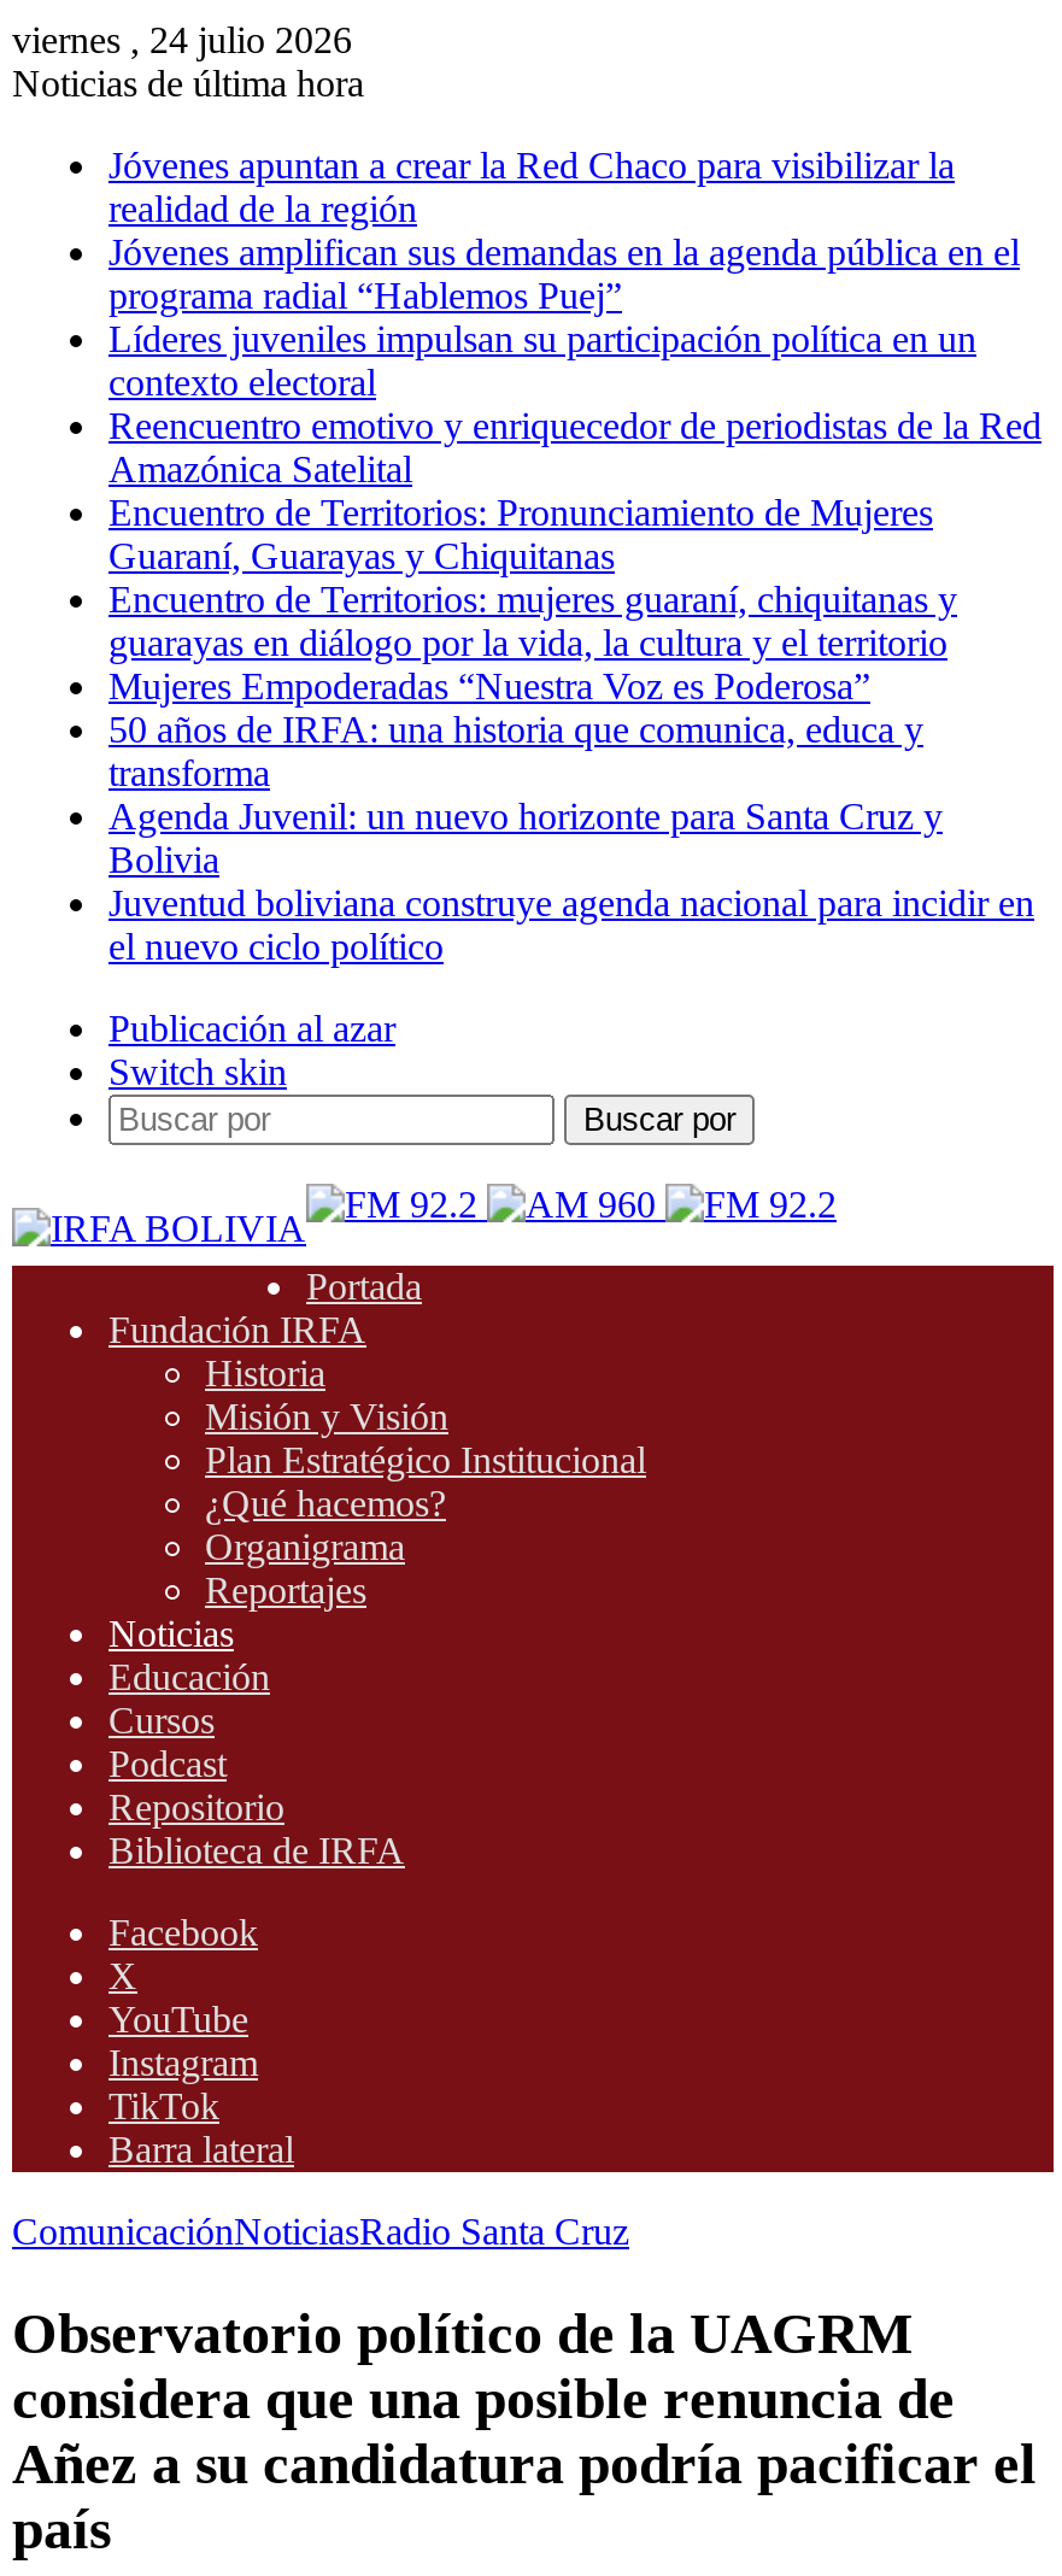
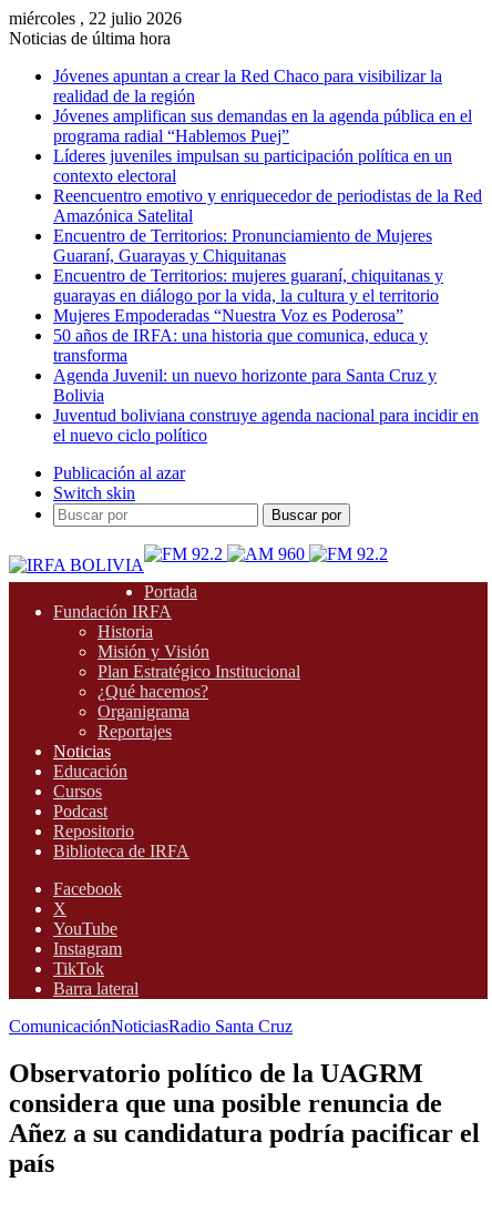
[12,19,352,60] viernes , 24 julio 2026 -> [9,9,182,28] miércoles , 22 julio 2026

